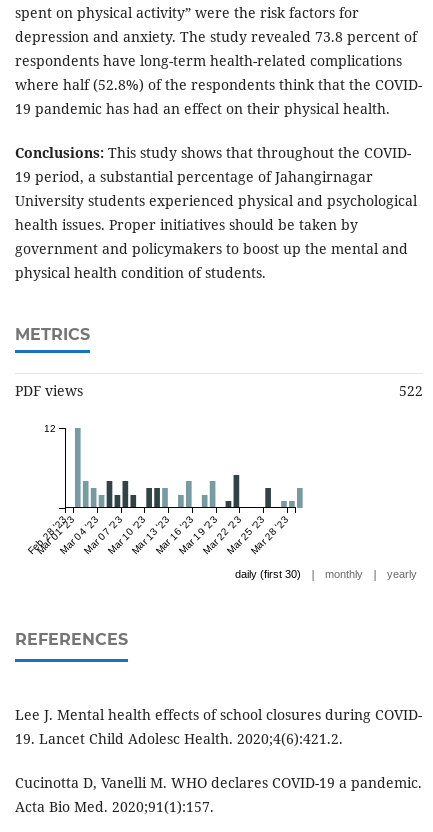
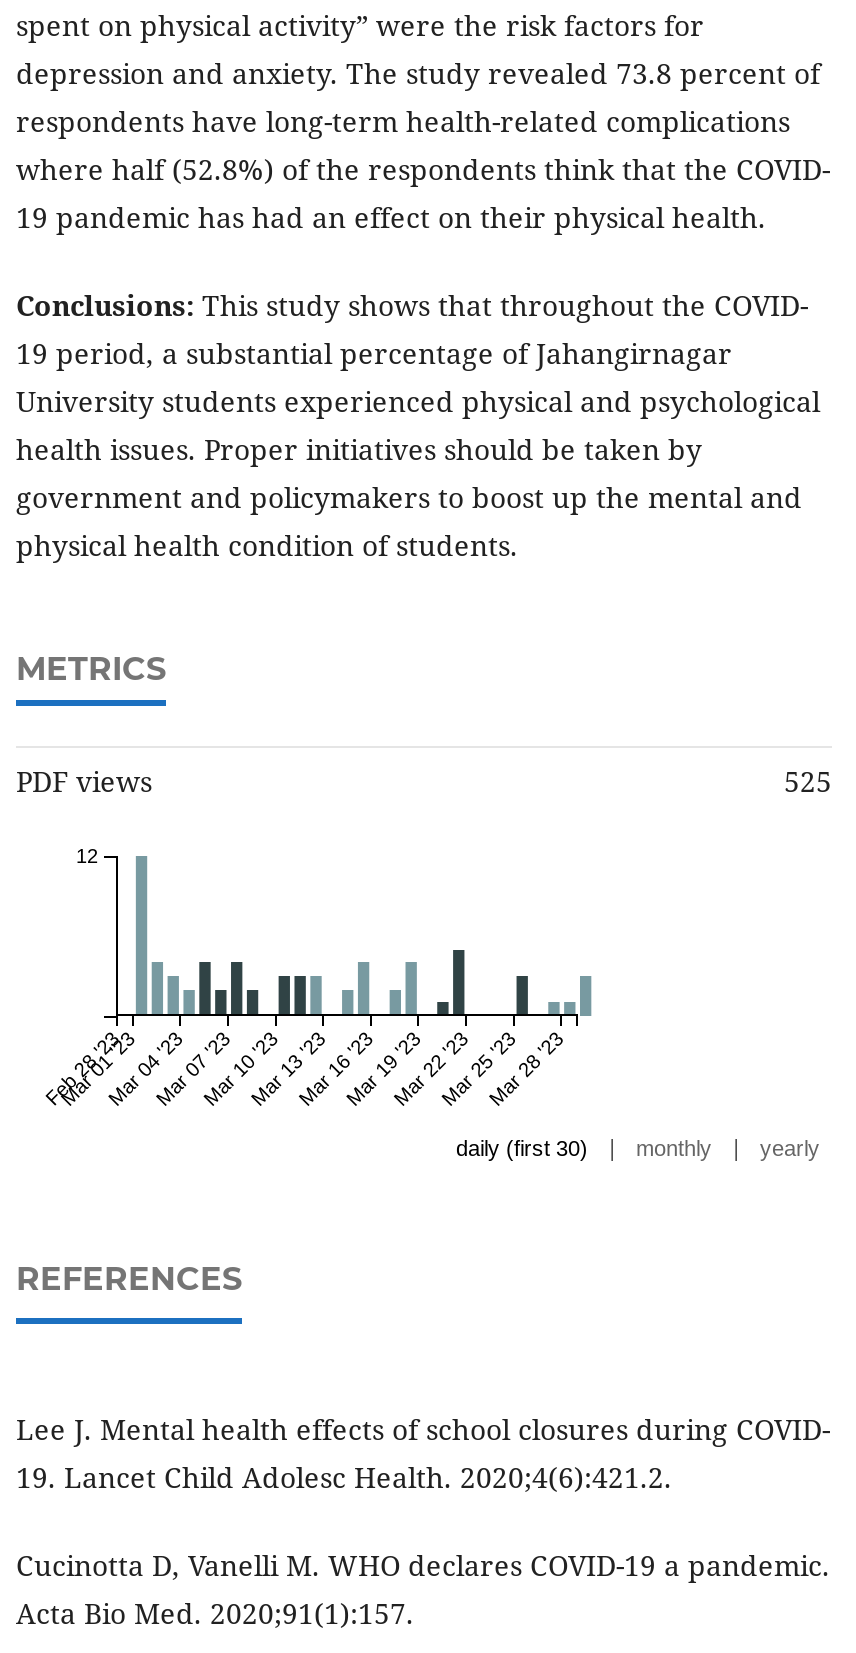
[399,381,423,400] 522 -> [784,763,832,801] 525

